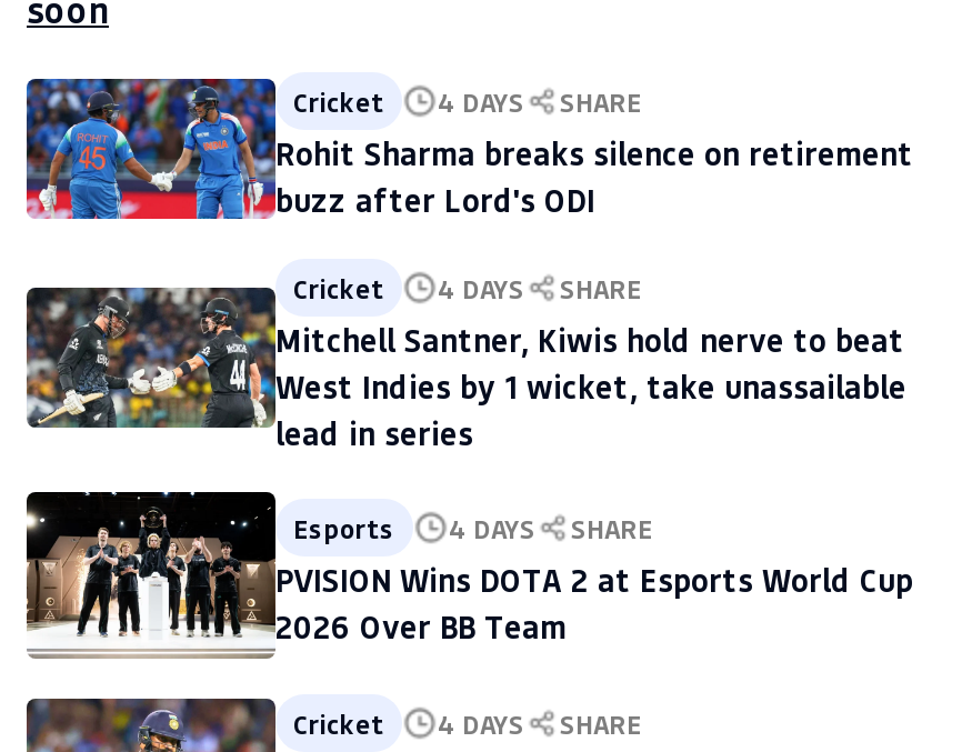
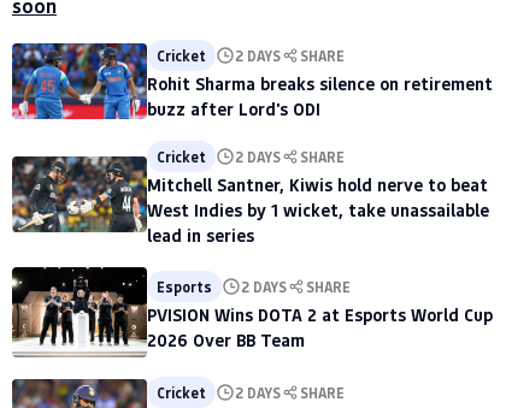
[293,84,642,119] Cricket 4 DAYS SHARE -> [157,46,345,65] Cricket 2 DAYS SHARE
[293,270,642,306] Cricket 4 DAYS SHARE -> [157,147,345,166] Cricket 2 DAYS SHARE
[293,511,653,547] Esports 4 DAYS SHARE -> [157,277,351,297] Esports 2 DAYS SHARE
[293,705,642,740] Cricket 4 DAYS SHARE -> [157,382,345,402] Cricket 2 DAYS SHARE

